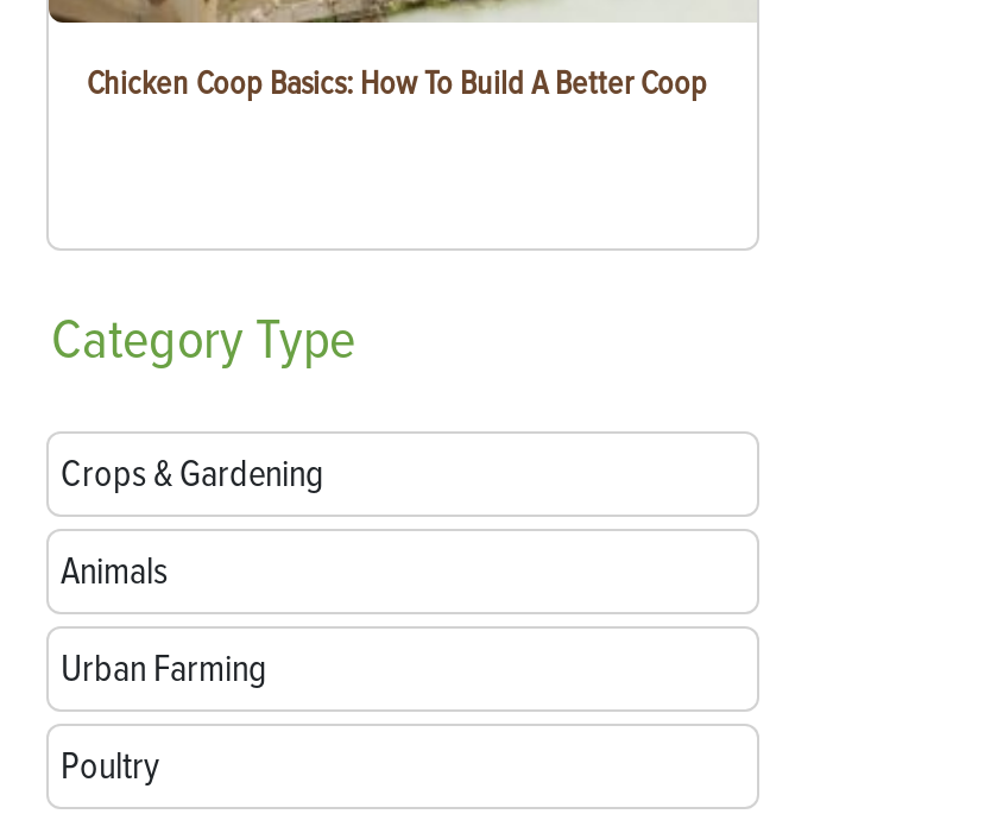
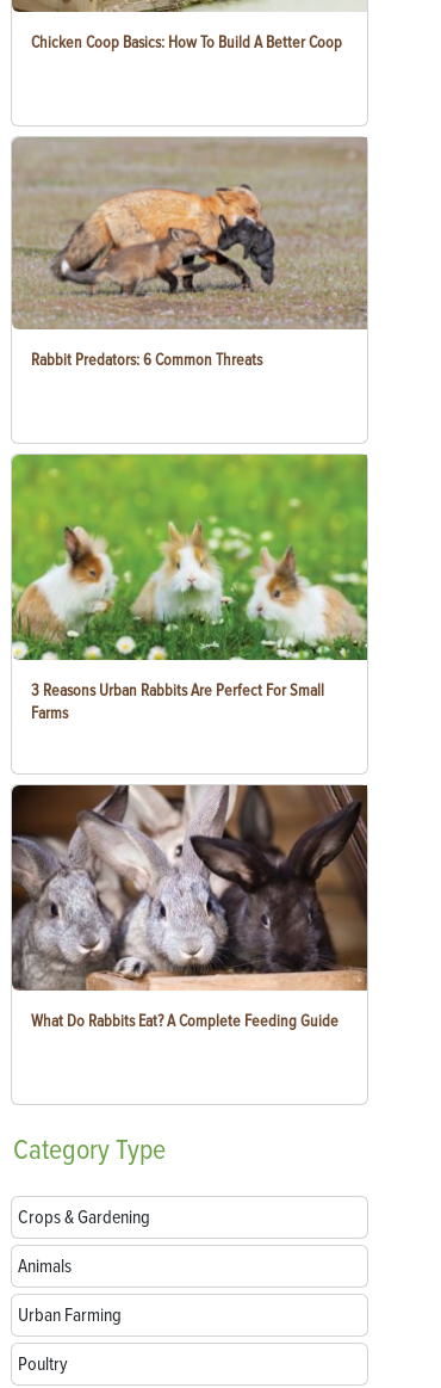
none -> [11,454,368,723] [image] | 3 Reasons Urban Rabbits Are Perfect For Small | Farms
none -> [11,784,368,1031] [image] | What Do Rabbits Eat? A Complete Feeding Guide
none -> [12,136,367,370] [image] | Rabbit Predators: 6 Common Threats

